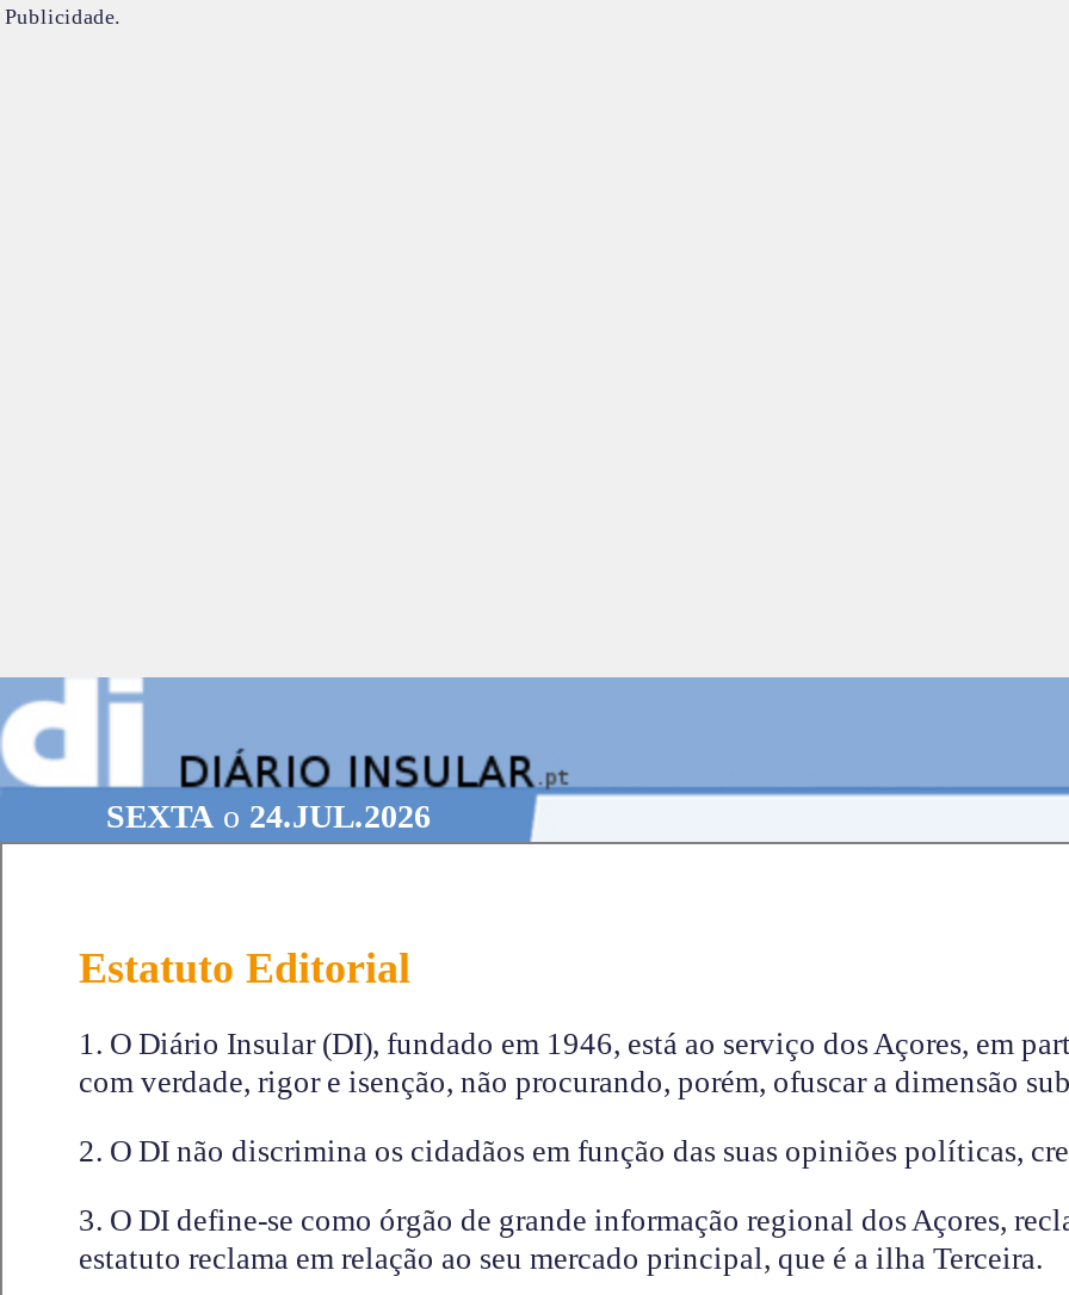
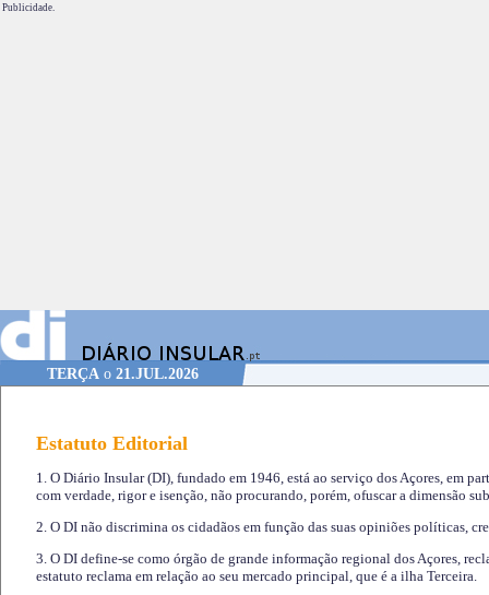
[106,799,431,835] SEXTA o 24.JUL.2026 -> [47,366,199,382] TERÇA o 21.JUL.2026

